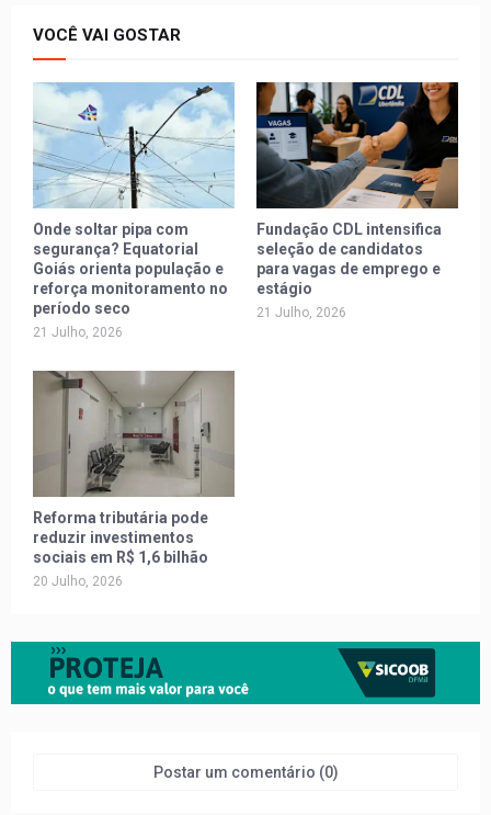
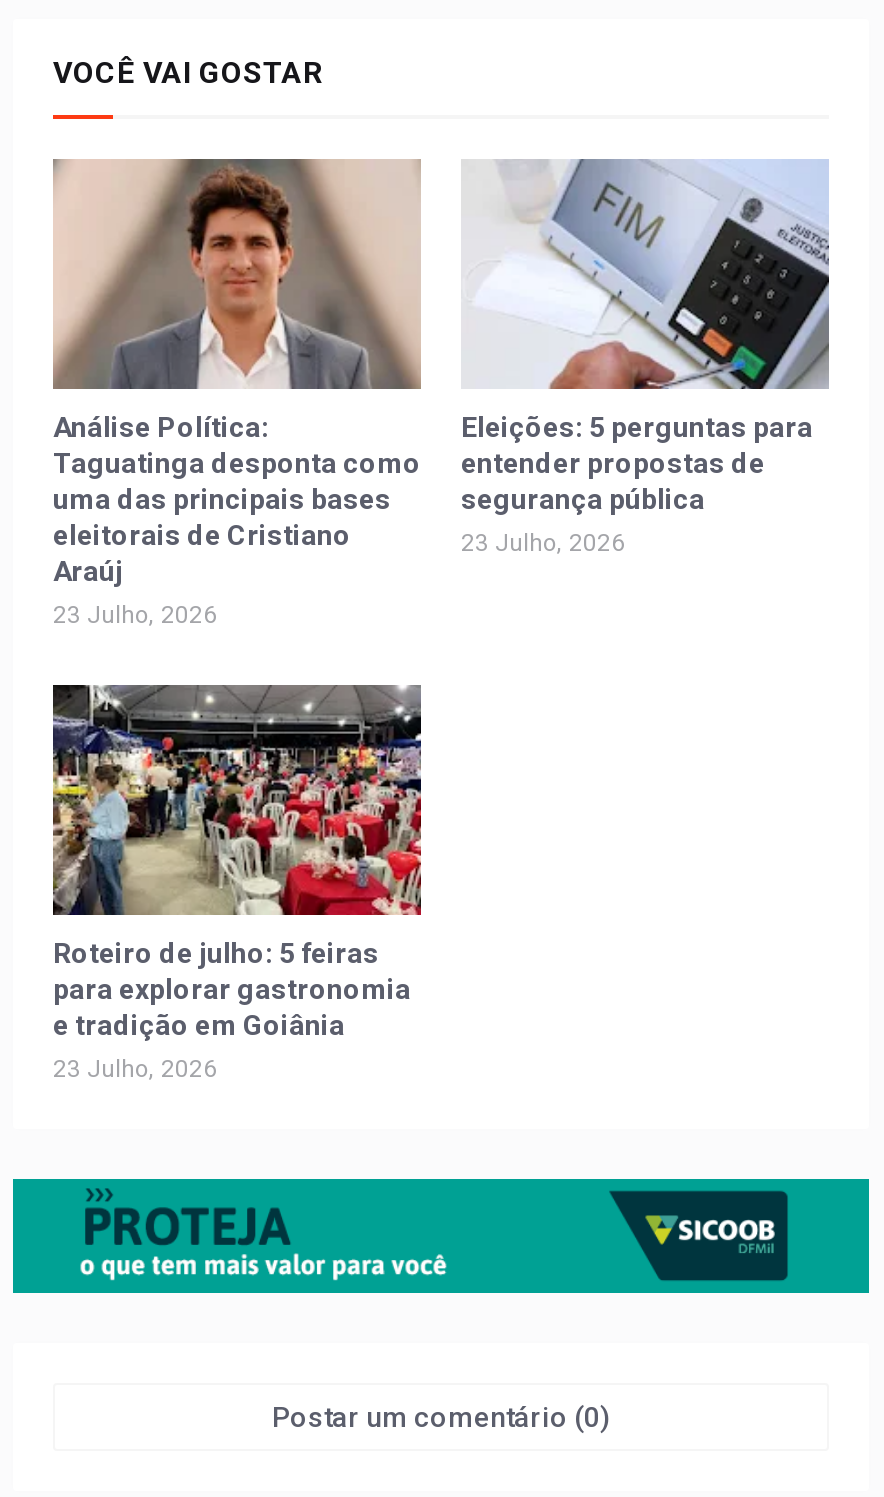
[33,82,235,340] [image] | Onde soltar pipa com | segurança? Equatorial | Goiás orienta população e | reforça monitoramento no | período seco | 21 Julho, 2026 -> [53,157,421,629] [image] | Análise Política: | Taguatinga desponta como | uma das principais bases | eleitorais de Cristiano | Araúj | 23 Julho, 2026
[255,81,459,321] [image] | Fundação CDL intensifica | seleção de candidatos | para vagas de emprego e | estágio | 21 Julho, 2026 -> [461,159,831,557] [image] | Eleições: 5 perguntas para | entender propostas de | segurança pública | 23 Julho, 2026
[33,370,235,589] [image] | Reforma tributária pode | reduzir investimentos | sociais em R$ 1,6 bilhão | 20 Julho, 2026 -> [53,683,423,1083] [image] | Roteiro de julho: 5 feiras | para explorar gastronomia | e tradição em Goiânia | 23 Julho, 2026

